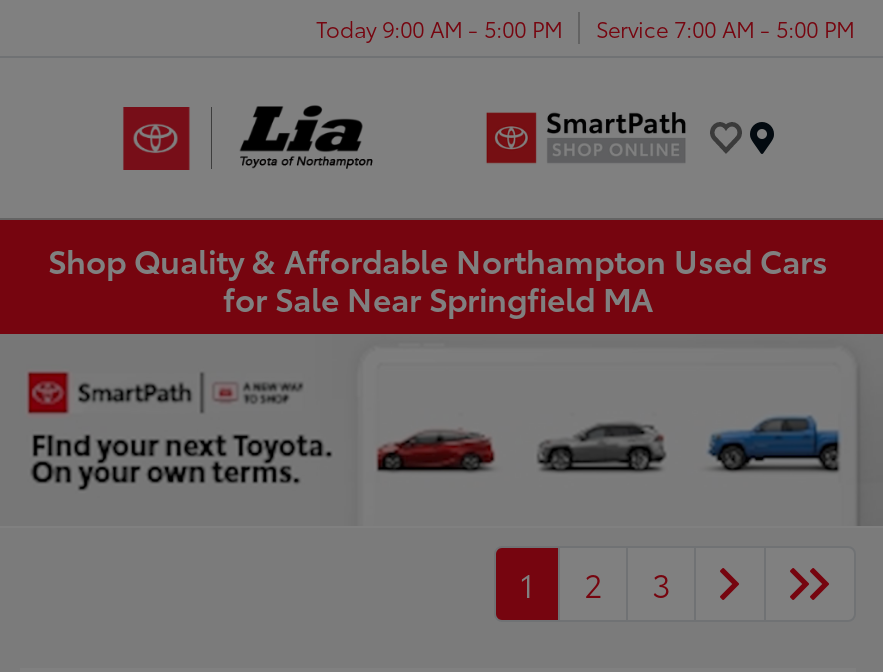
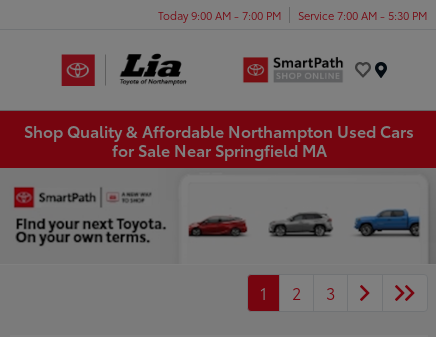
[316,11,562,43] Today 9:00 AM - 5:00 PM -> [158,6,281,22] Today 9:00 AM - 7:00 PM
[596,11,854,43] Service 7:00 AM - 5:00 PM -> [298,6,427,22] Service 7:00 AM - 5:30 PM

